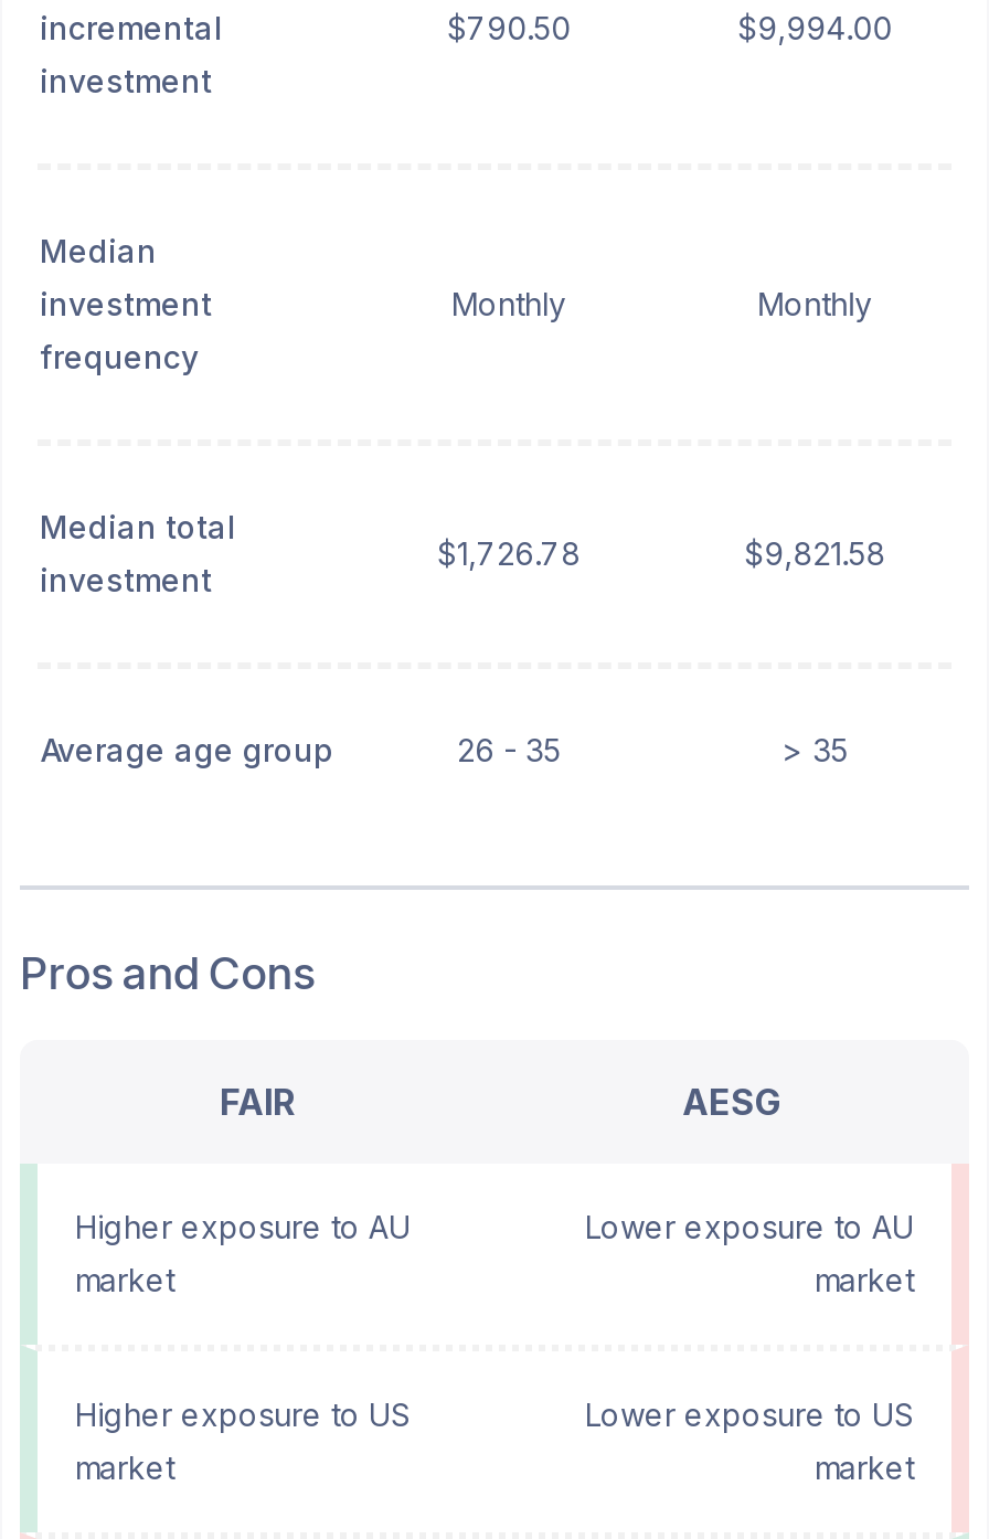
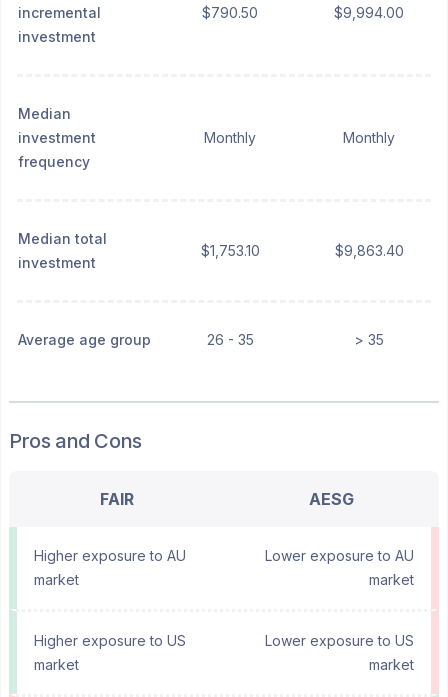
[437,534,581,572] $1,726.78 -> [201,242,260,259] $1,753.10
[744,534,886,572] $9,821.58 -> [335,242,404,259] $9,863.40

